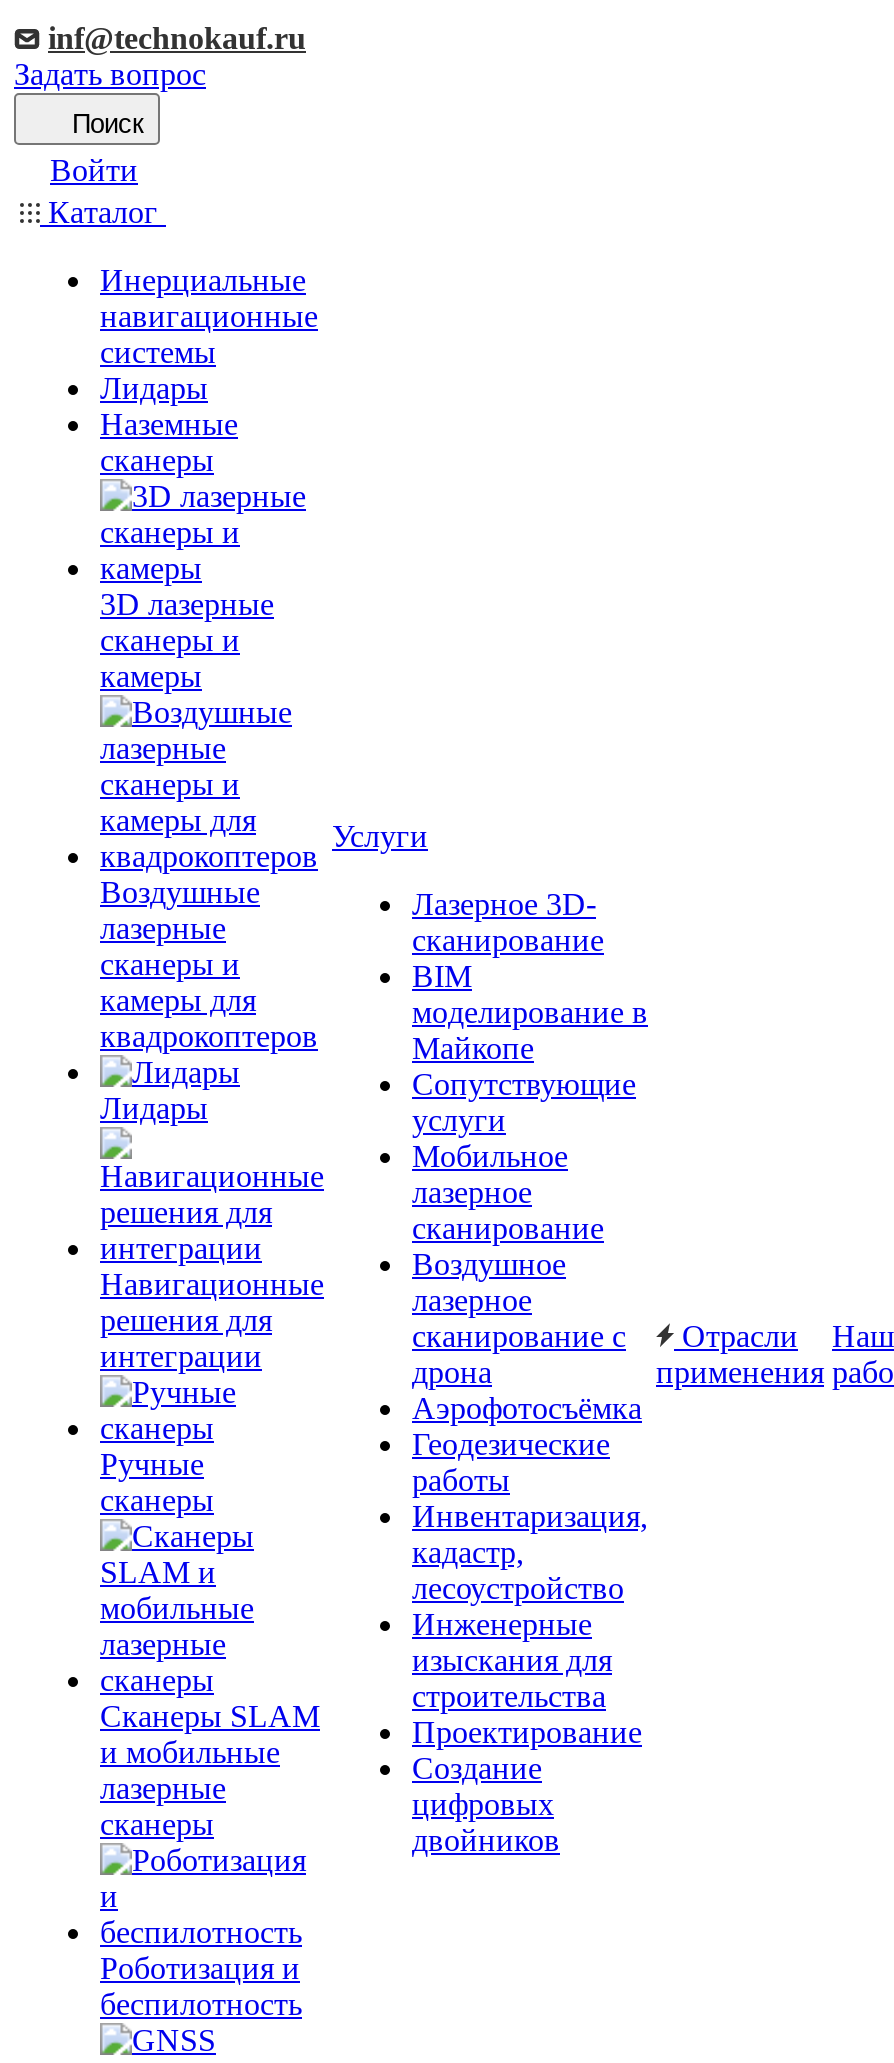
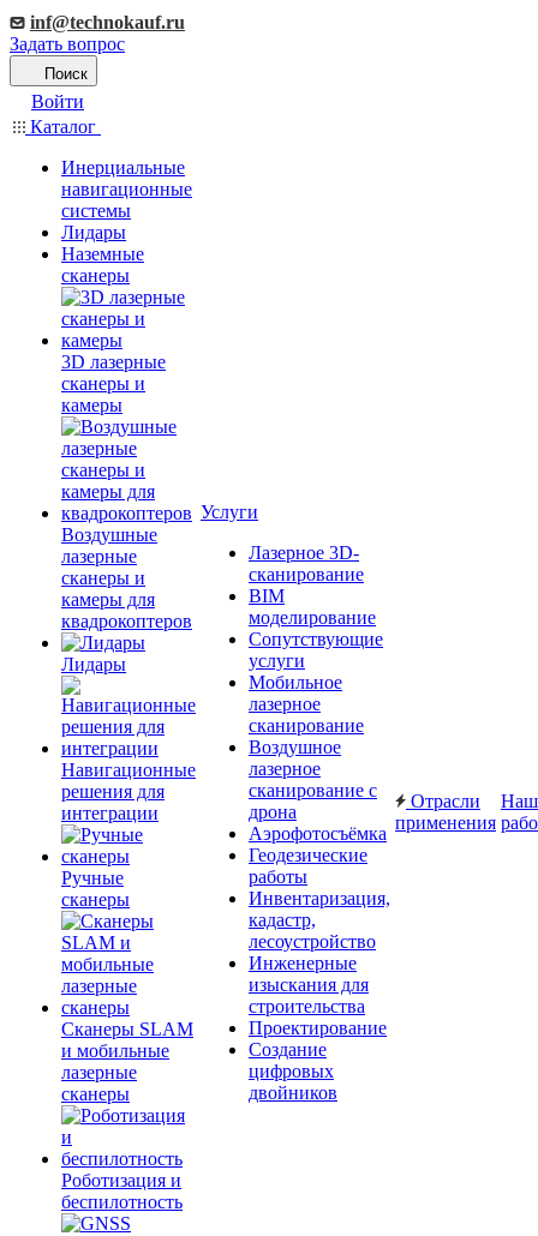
[412,995,648,1065] моделирование в | Майкопе -> [249,607,376,628] моделирование

